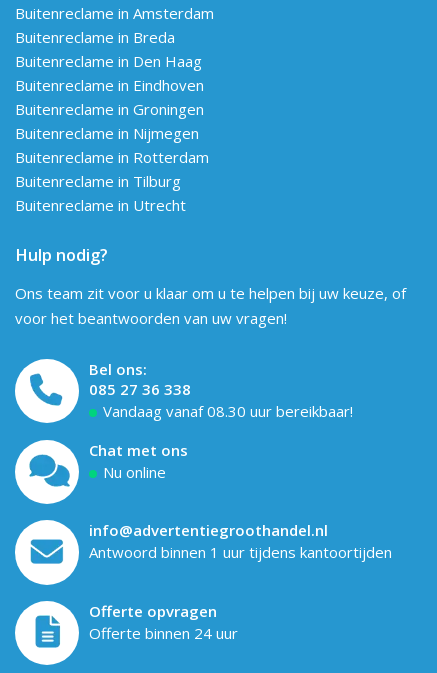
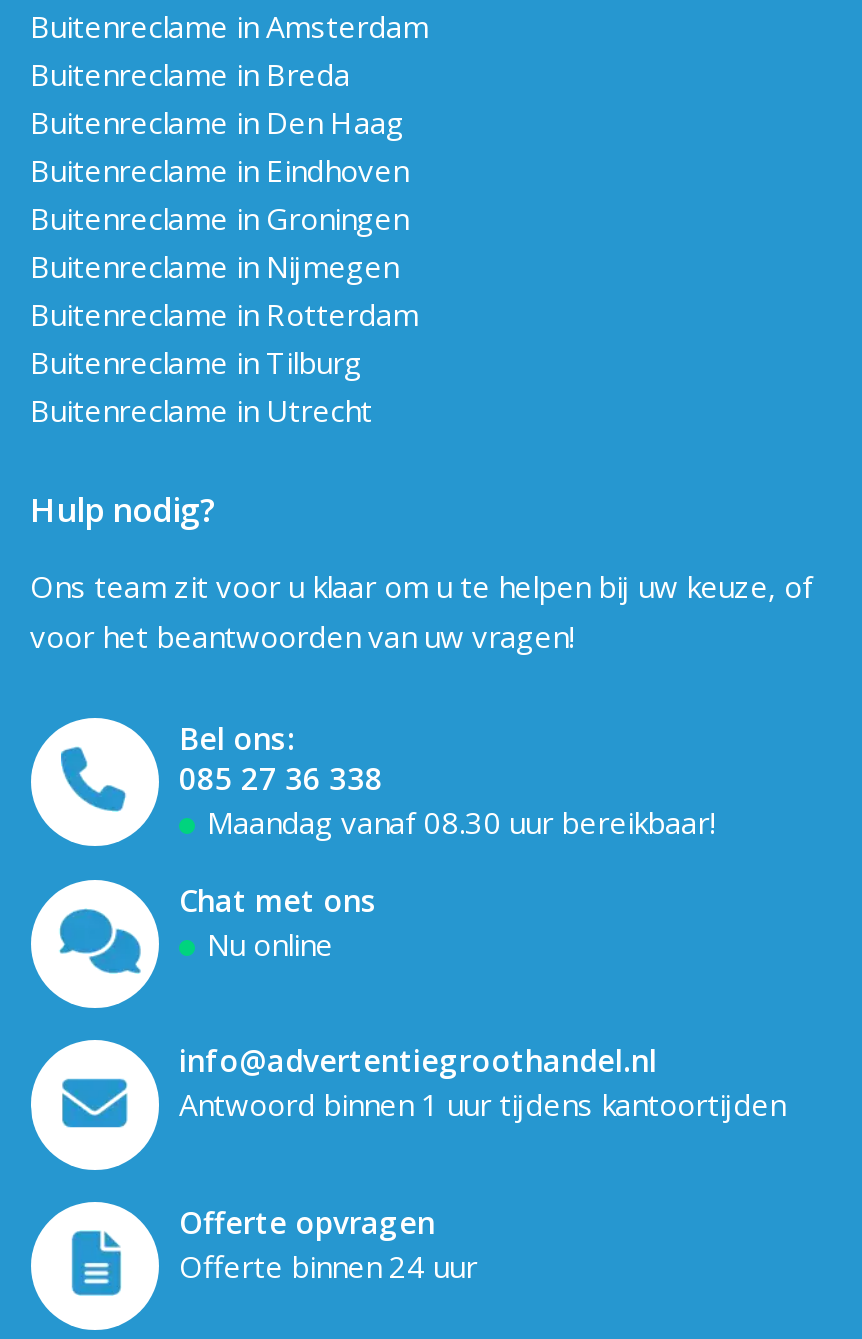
[99,401,353,421] Vandaag vanaf 08.30 uur bereikbaar! -> [199,802,715,842] Maandag vanaf 08.30 uur bereikbaar!

